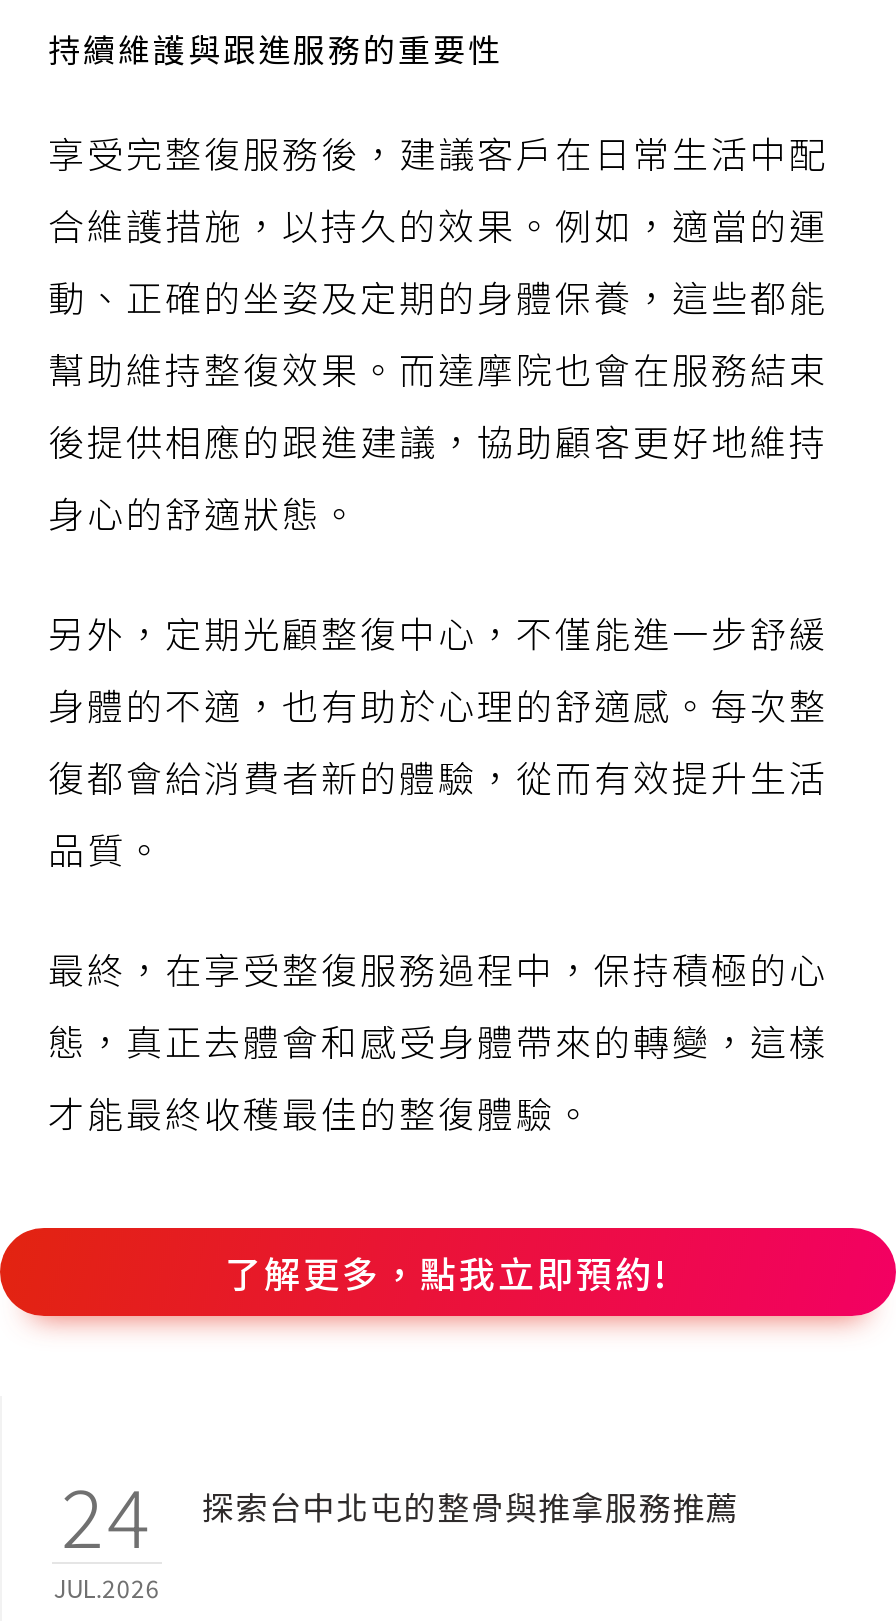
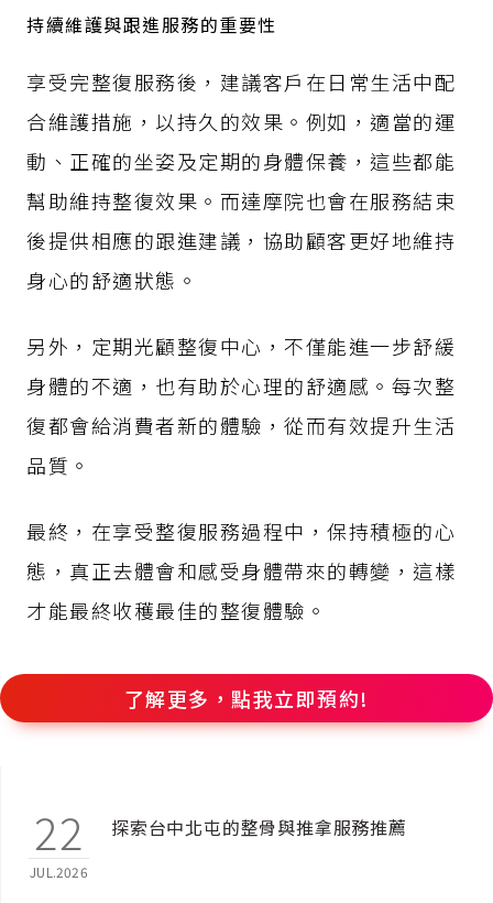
[61,1456,740,1572] 24 探索台中北屯的整骨與推拿服務推薦 -> [34,799,407,863] 22 探索台中北屯的整骨與推拿服務推薦

